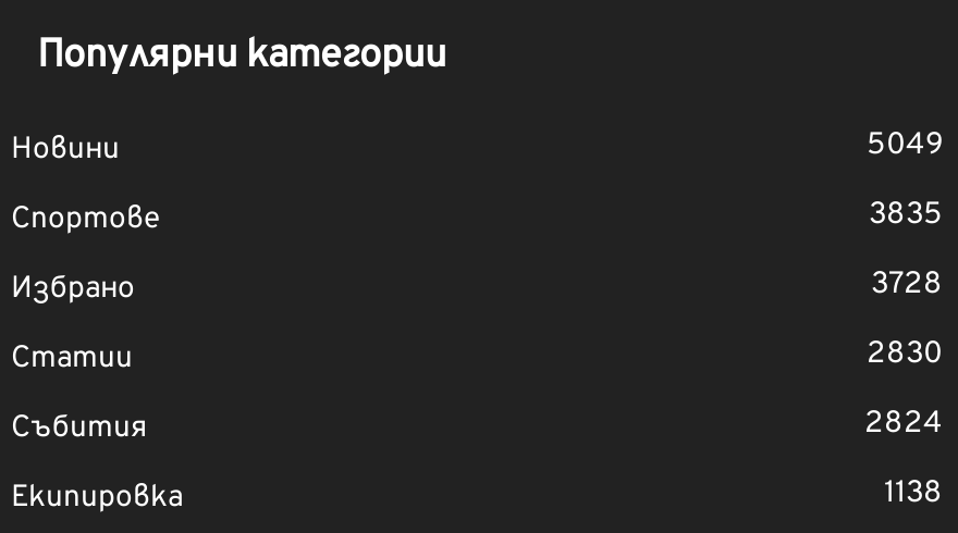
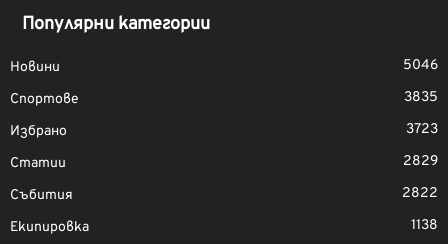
[867,127,943,164] 5049 -> [403,57,438,74] 5046
[871,266,943,303] 3728 -> [406,121,438,138] 3723
[867,336,943,373] 2830 -> [403,153,438,170] 2829
[864,406,943,443] 2824 -> [402,185,438,202] 2822

